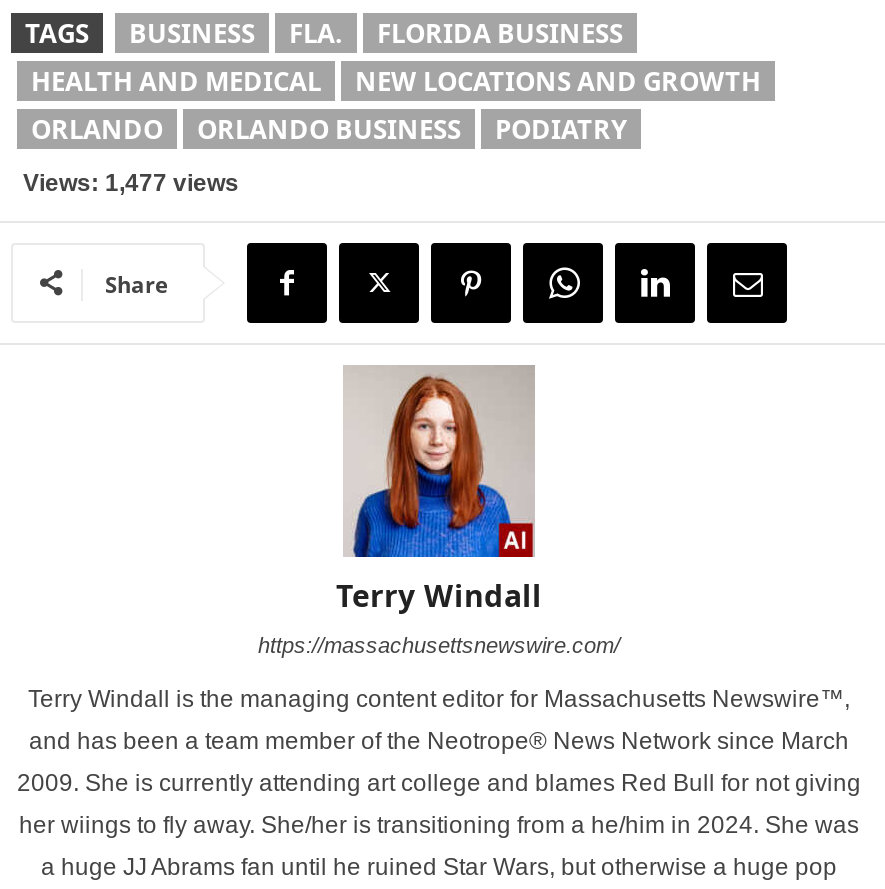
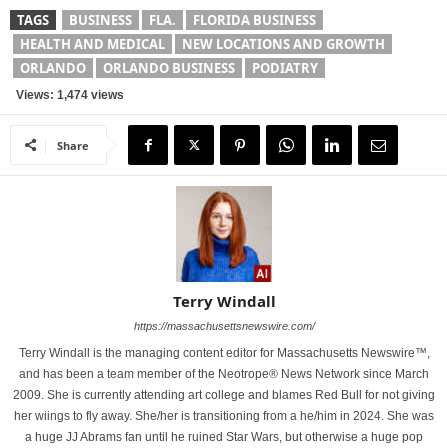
[11,169,239,197] Views: 1,477 views -> [10,88,124,102] Views: 1,474 views

